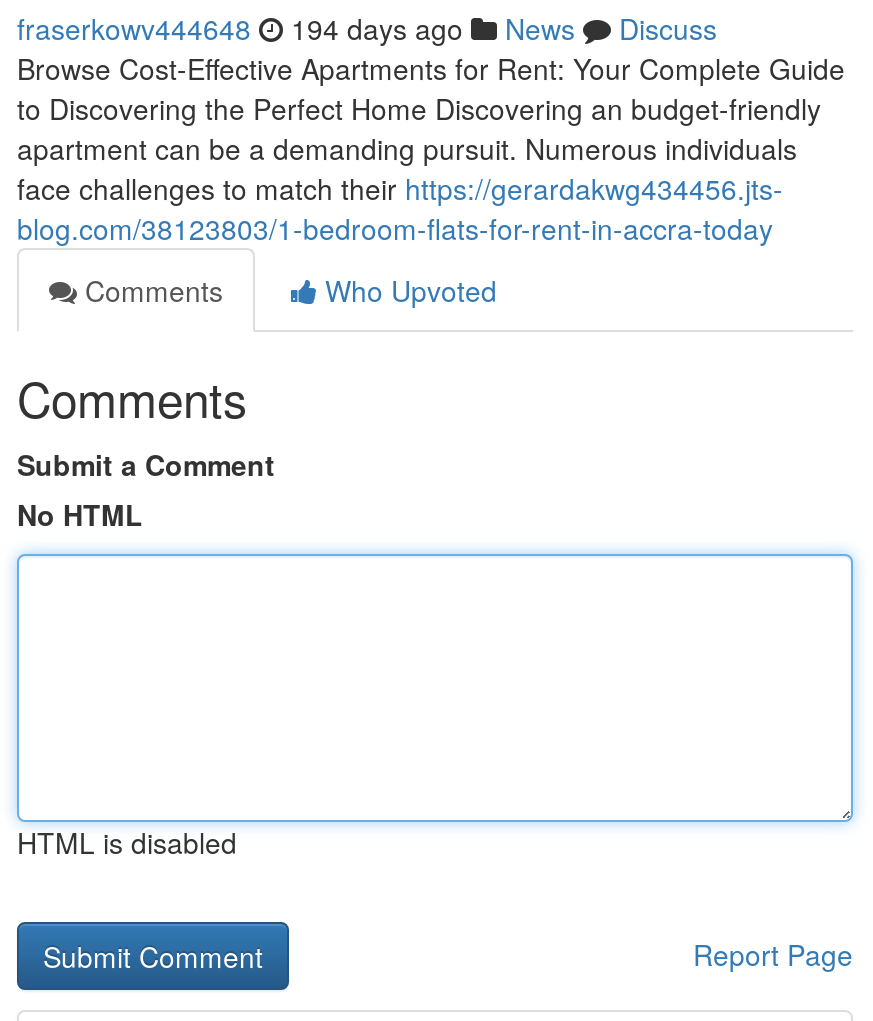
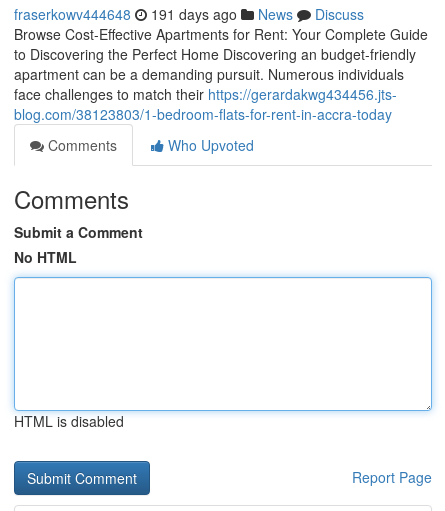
[17,8,717,48] fraserkowv444648 194 days ago News Discuss -> [14,4,364,24] fraserkowv444648 191 days ago News Discuss

